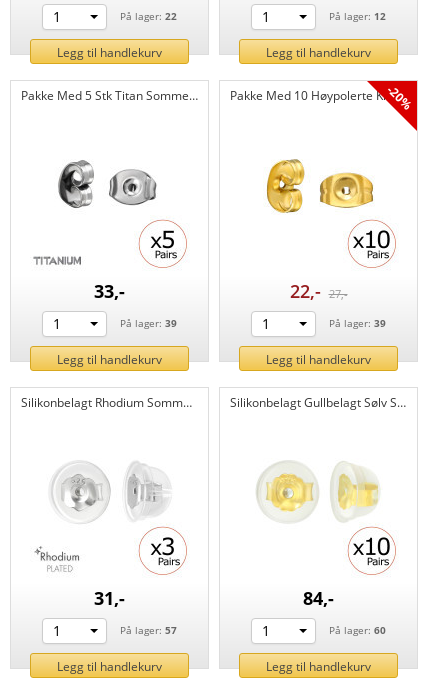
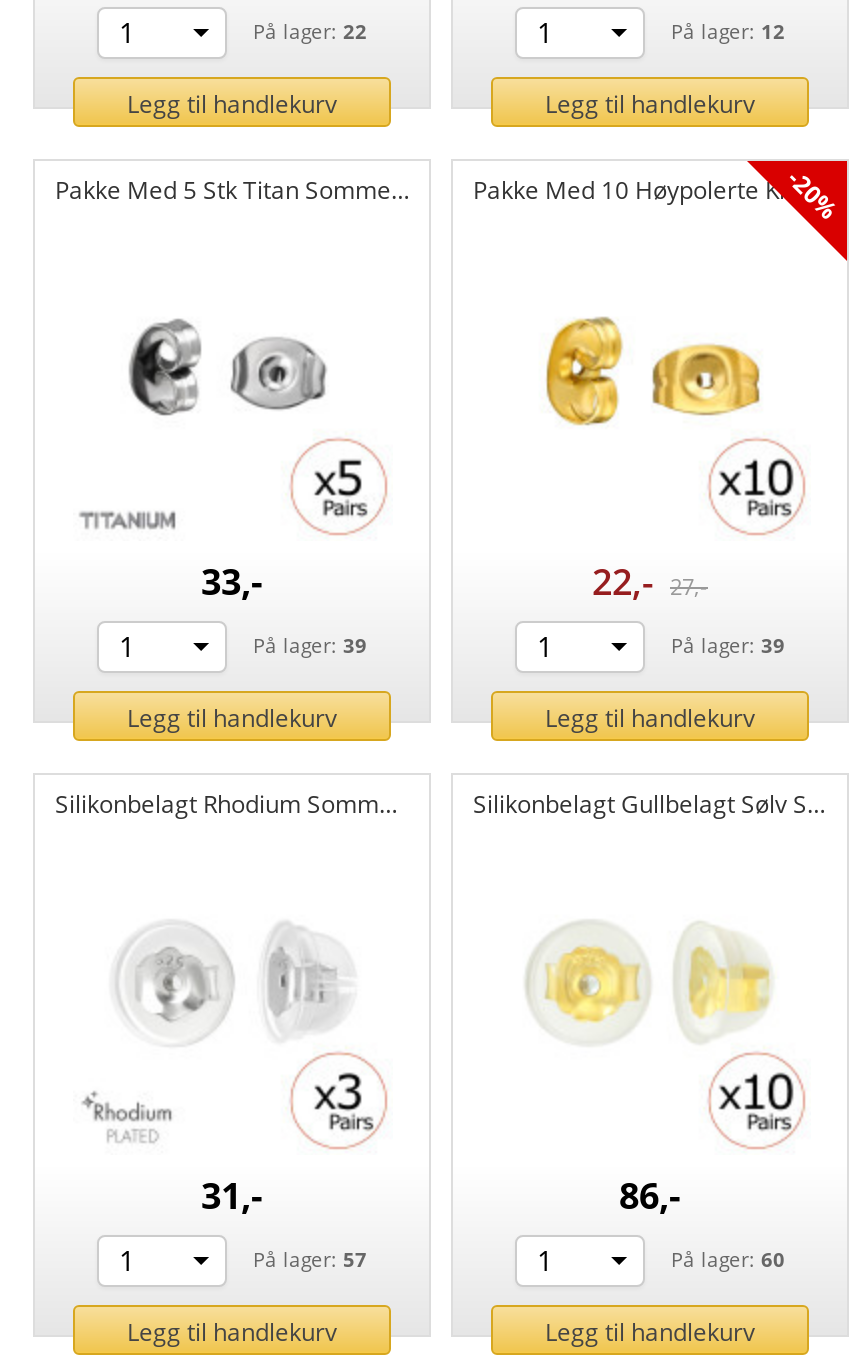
[303,586,334,610] 84,- -> [619,1171,681,1219] 86,-

